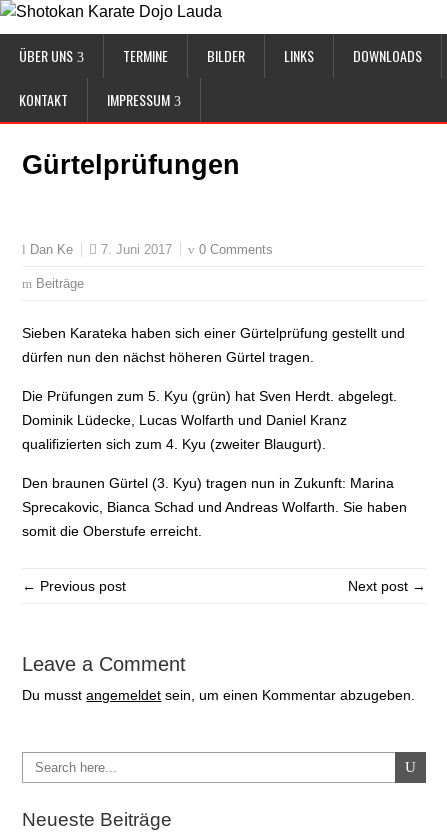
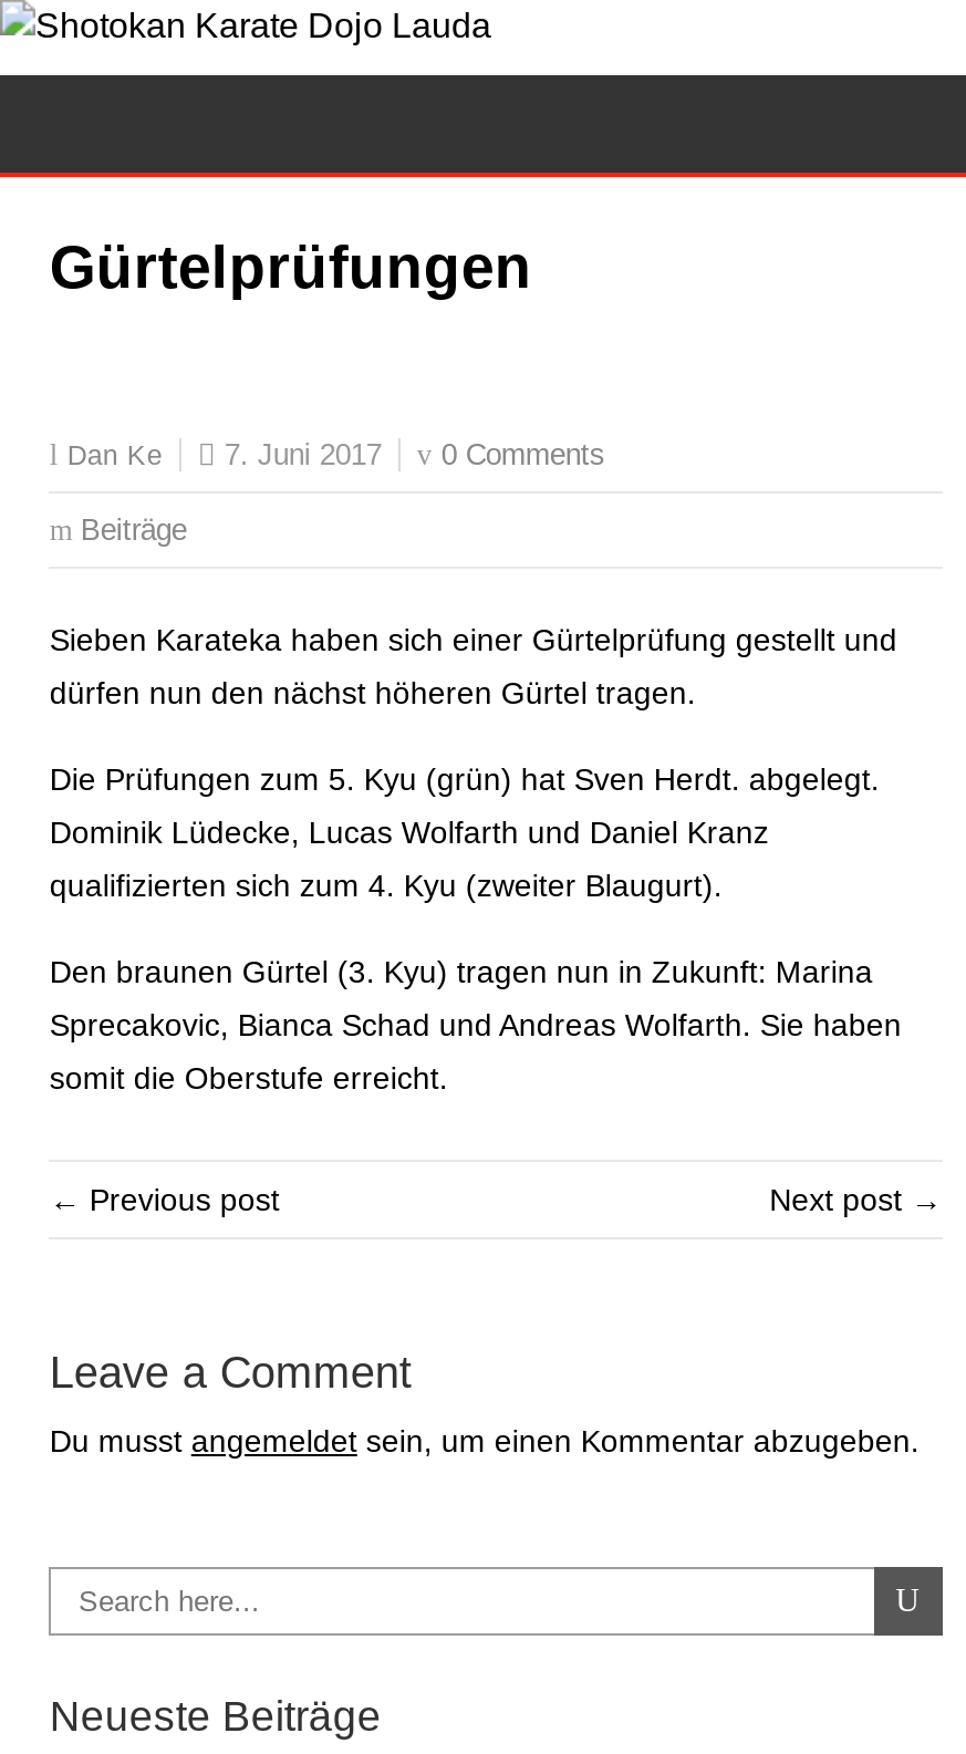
[19,45,422,110] ÜBER UNS | TERMINE | BILDER | LINKS | DOWNLOADS | KONTAKT | IMPRESSUM -> none

